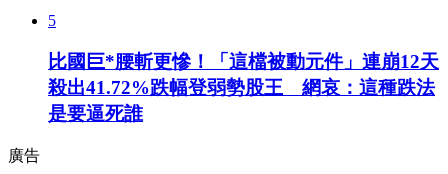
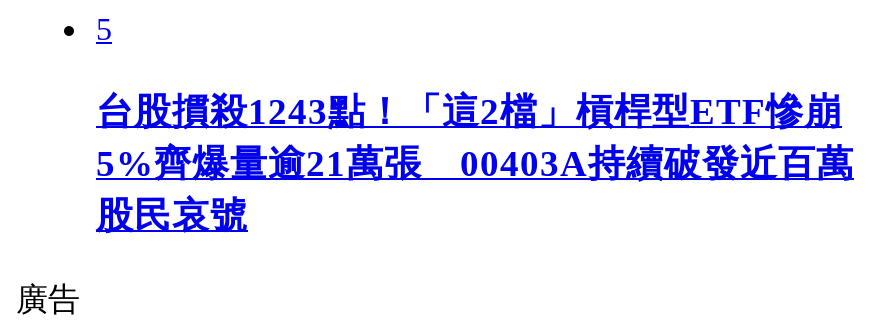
[48,51,439,124] 比國巨*腰斬更慘！「這檔被動元件」連崩12天 | 殺出41.72%跌幅登弱勢股王 網哀：這種跌法 | 是要逼死誰 -> [96,90,854,236] 台股摜殺1243點！「這2檔」槓桿型ETF慘崩 | 5%齊爆量逾21萬張 00403A持續破發近百萬 | 股民哀號

